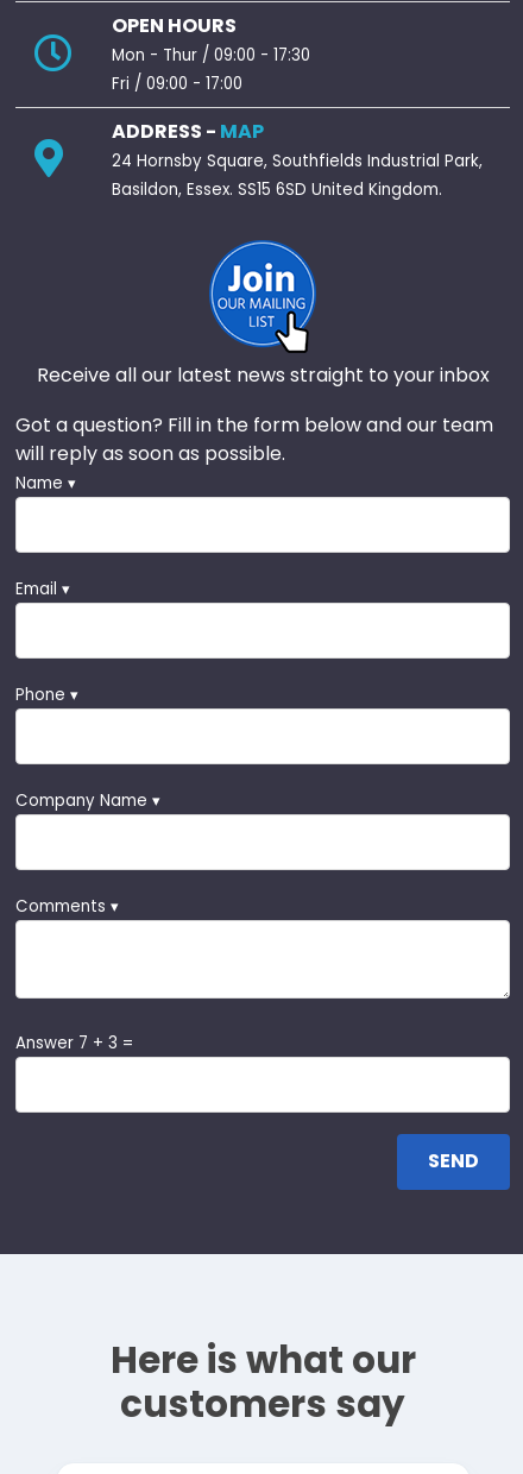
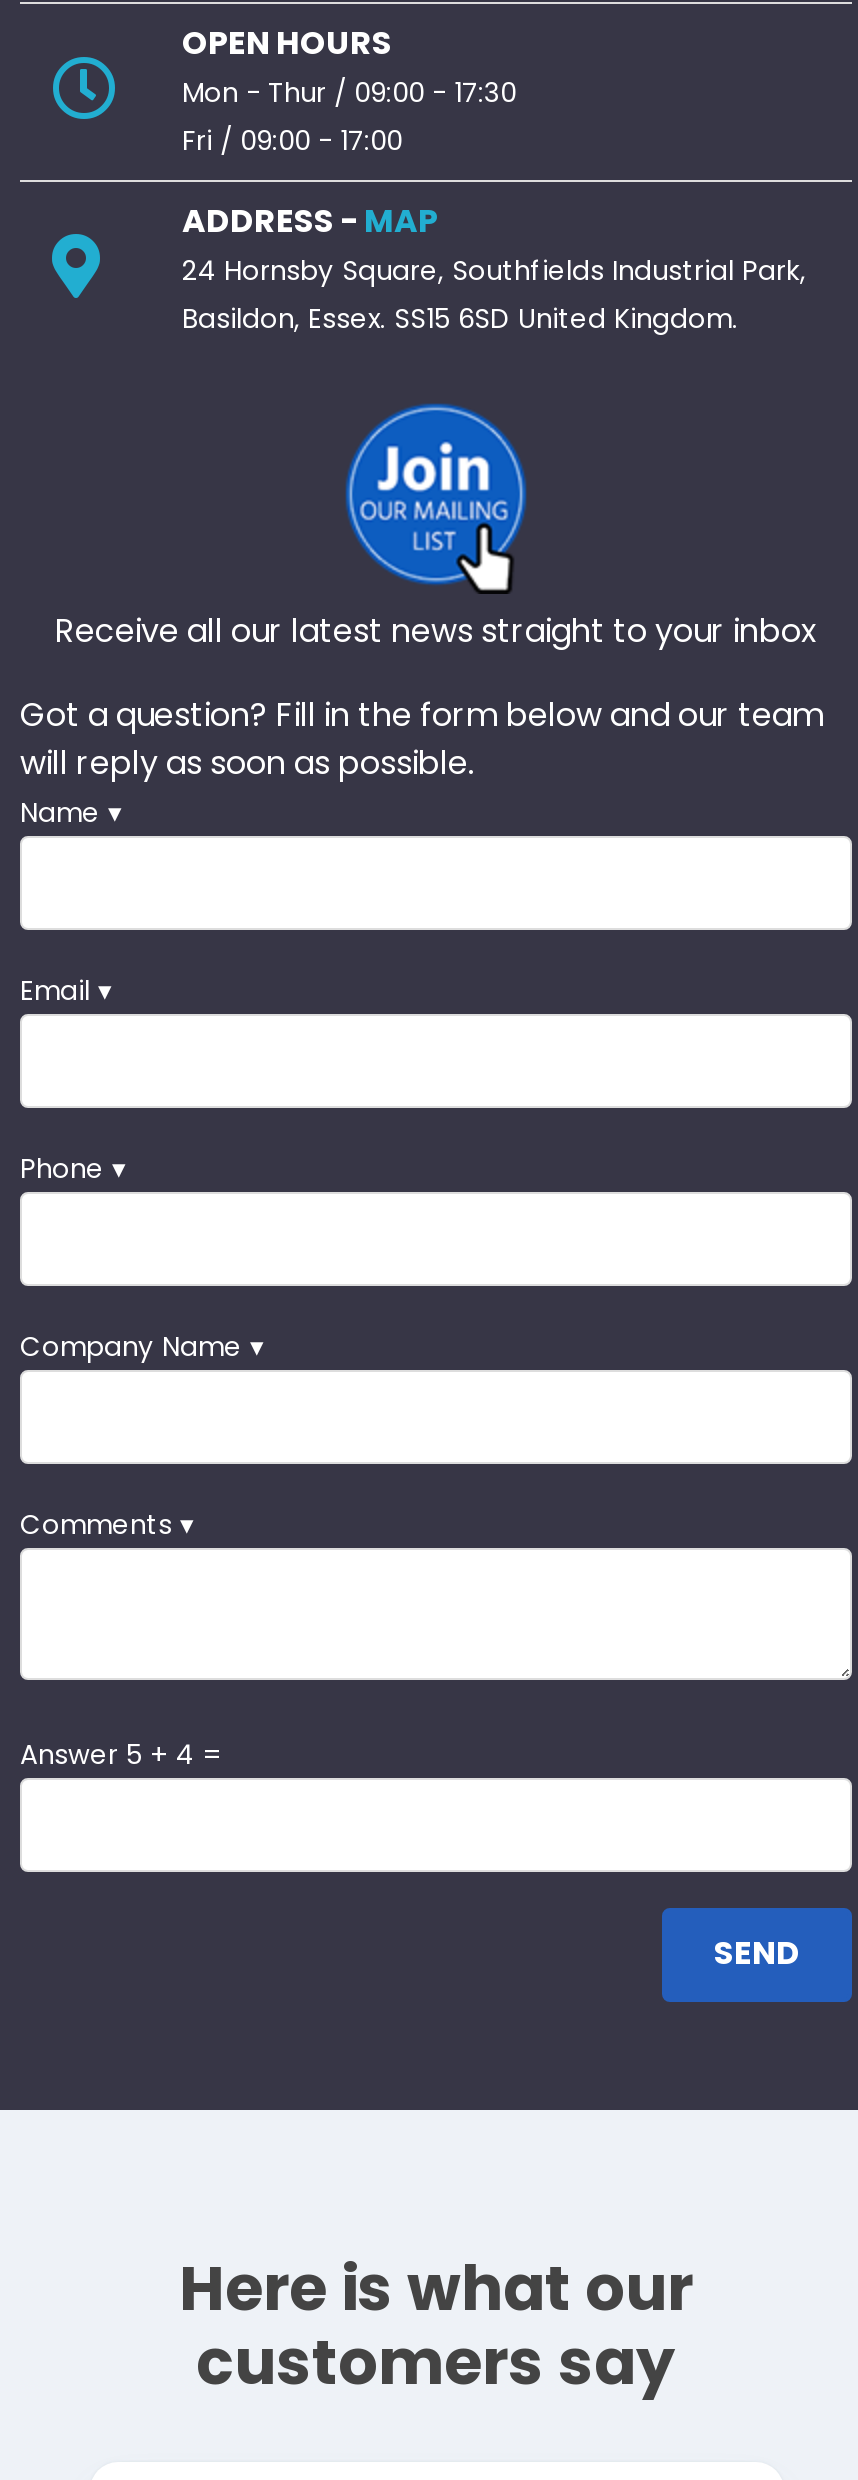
[15,1031,133,1054] Answer 7 + 3 = -> [20,1735,220,1773] Answer 5 + 4 =

